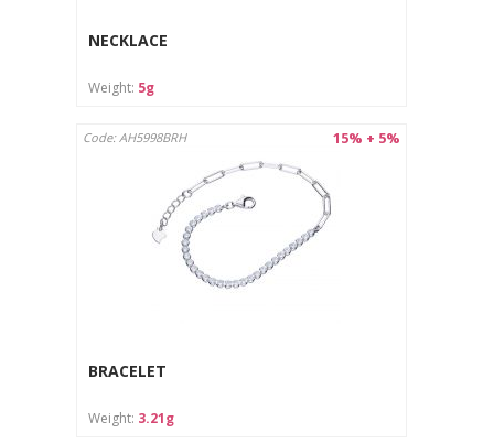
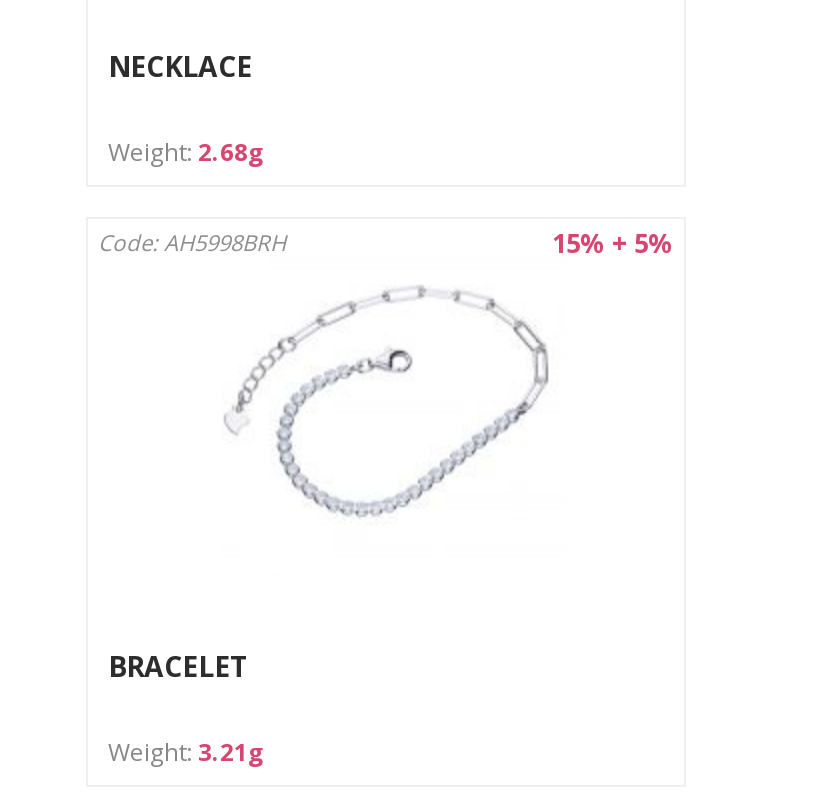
[88,78,154,97] Weight: 5g -> [108,134,264,168] Weight: 2.68g

